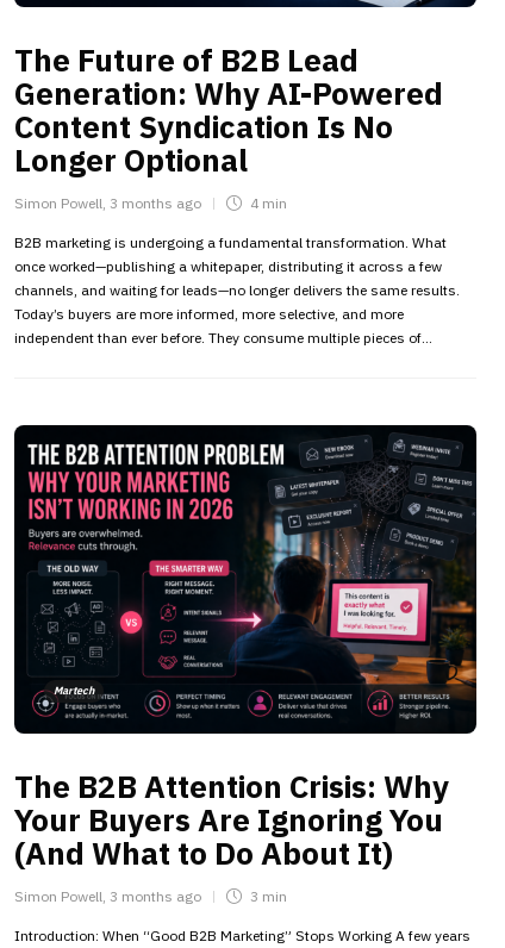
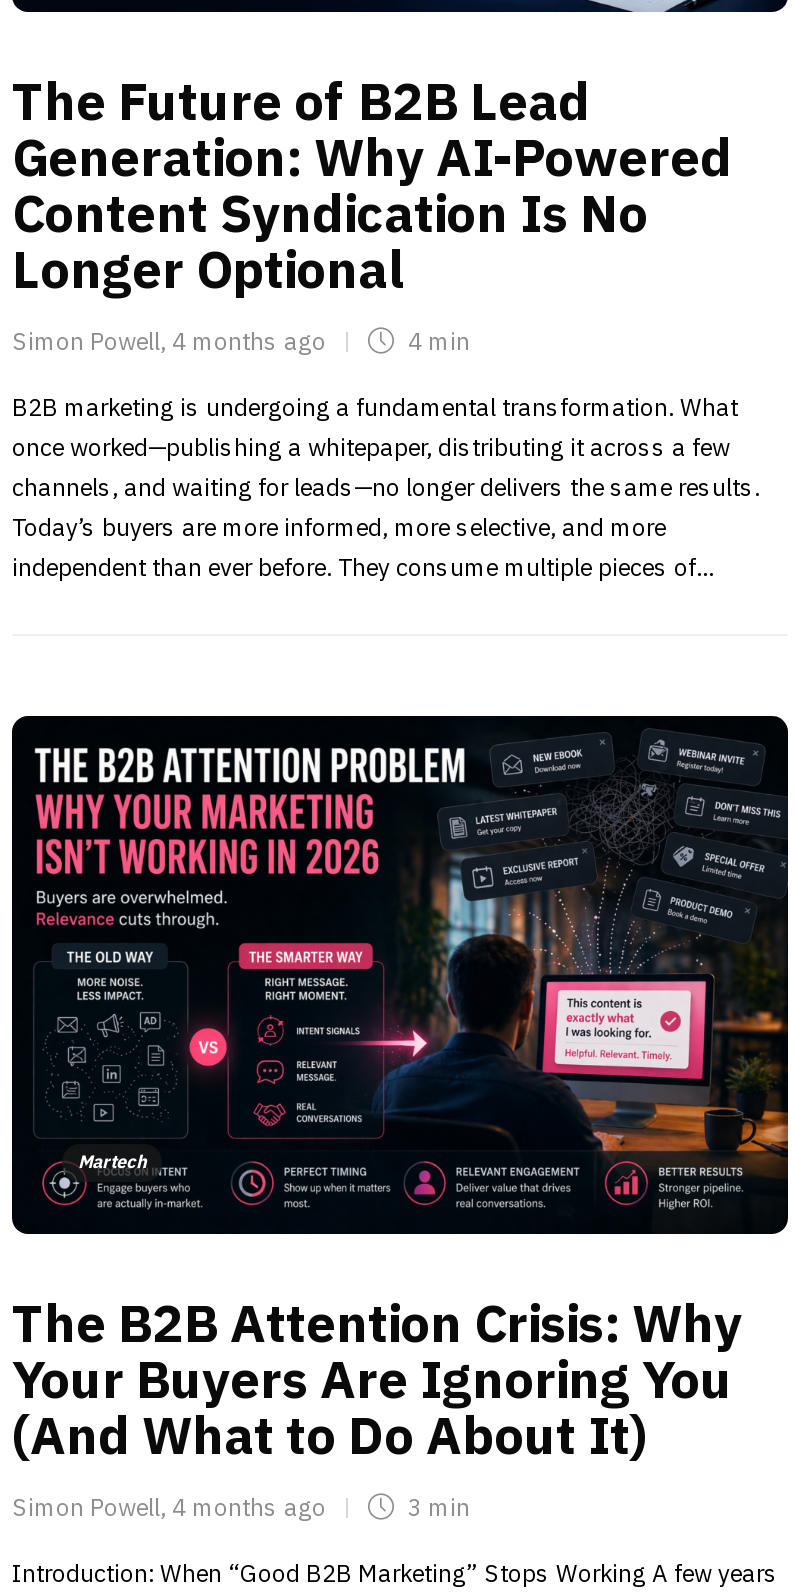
[14,194,201,212] Simon Powell, 3 months ago -> [12,325,326,355] Simon Powell, 4 months ago
[14,887,201,905] Simon Powell, 3 months ago -> [12,1491,326,1521] Simon Powell, 4 months ago

